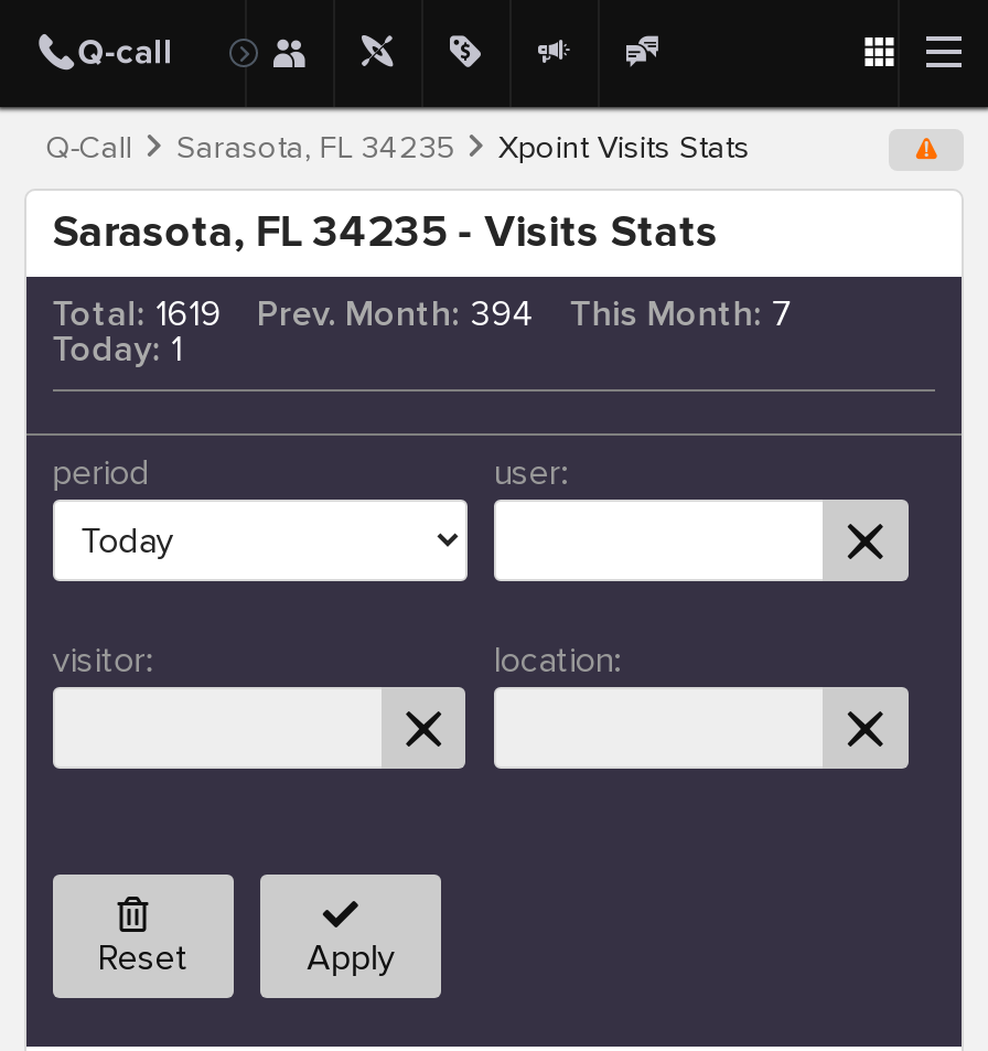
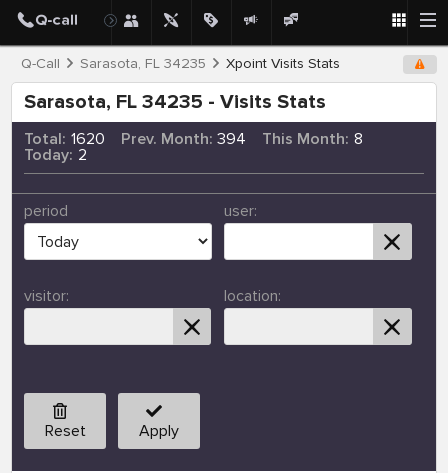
[52,293,222,337] Total: 1619 -> [24,129,104,149] Total: 1620
[570,293,792,337] This Month: 7 -> [262,129,363,149] This Month: 8
[52,328,182,372] Today: 1 -> [24,145,86,165] Today: 2

